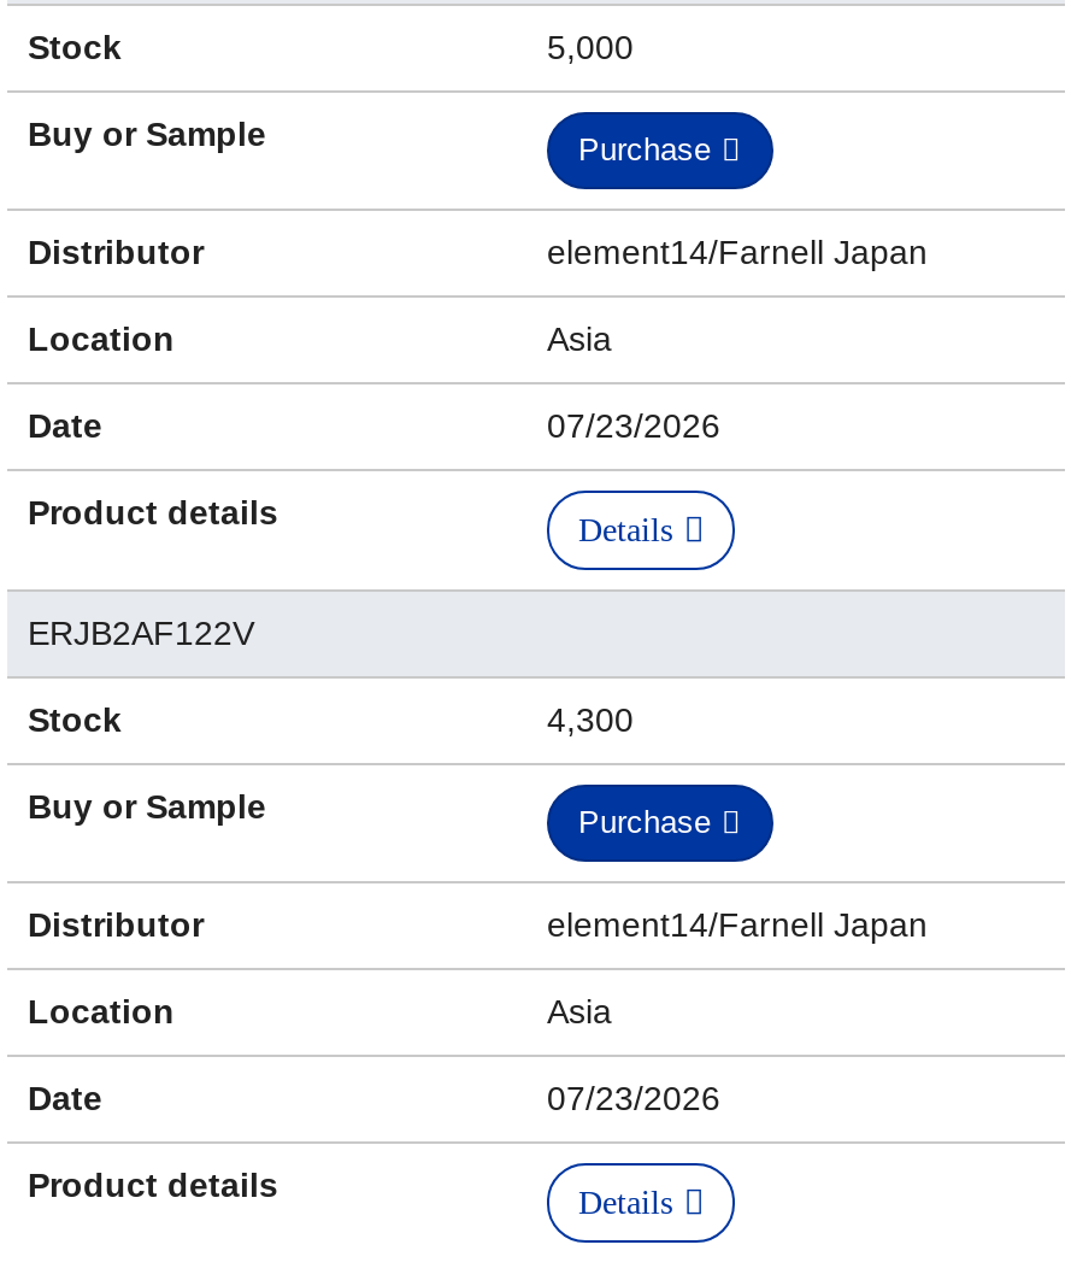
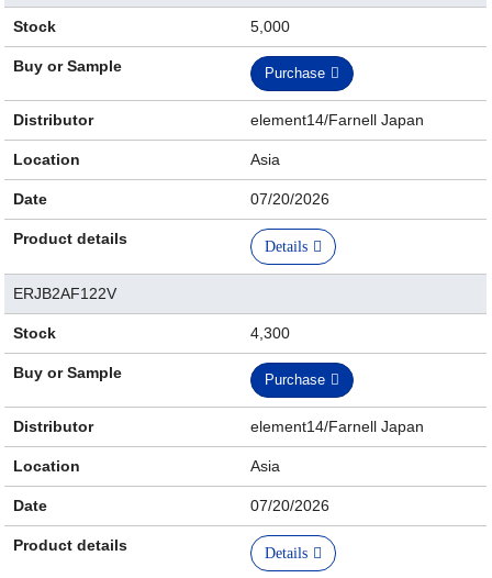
[547,407,720,445] 07/23/2026 -> [250,190,329,208] 07/20/2026
[547,1079,720,1118] 07/23/2026 -> [250,497,329,515] 07/20/2026

